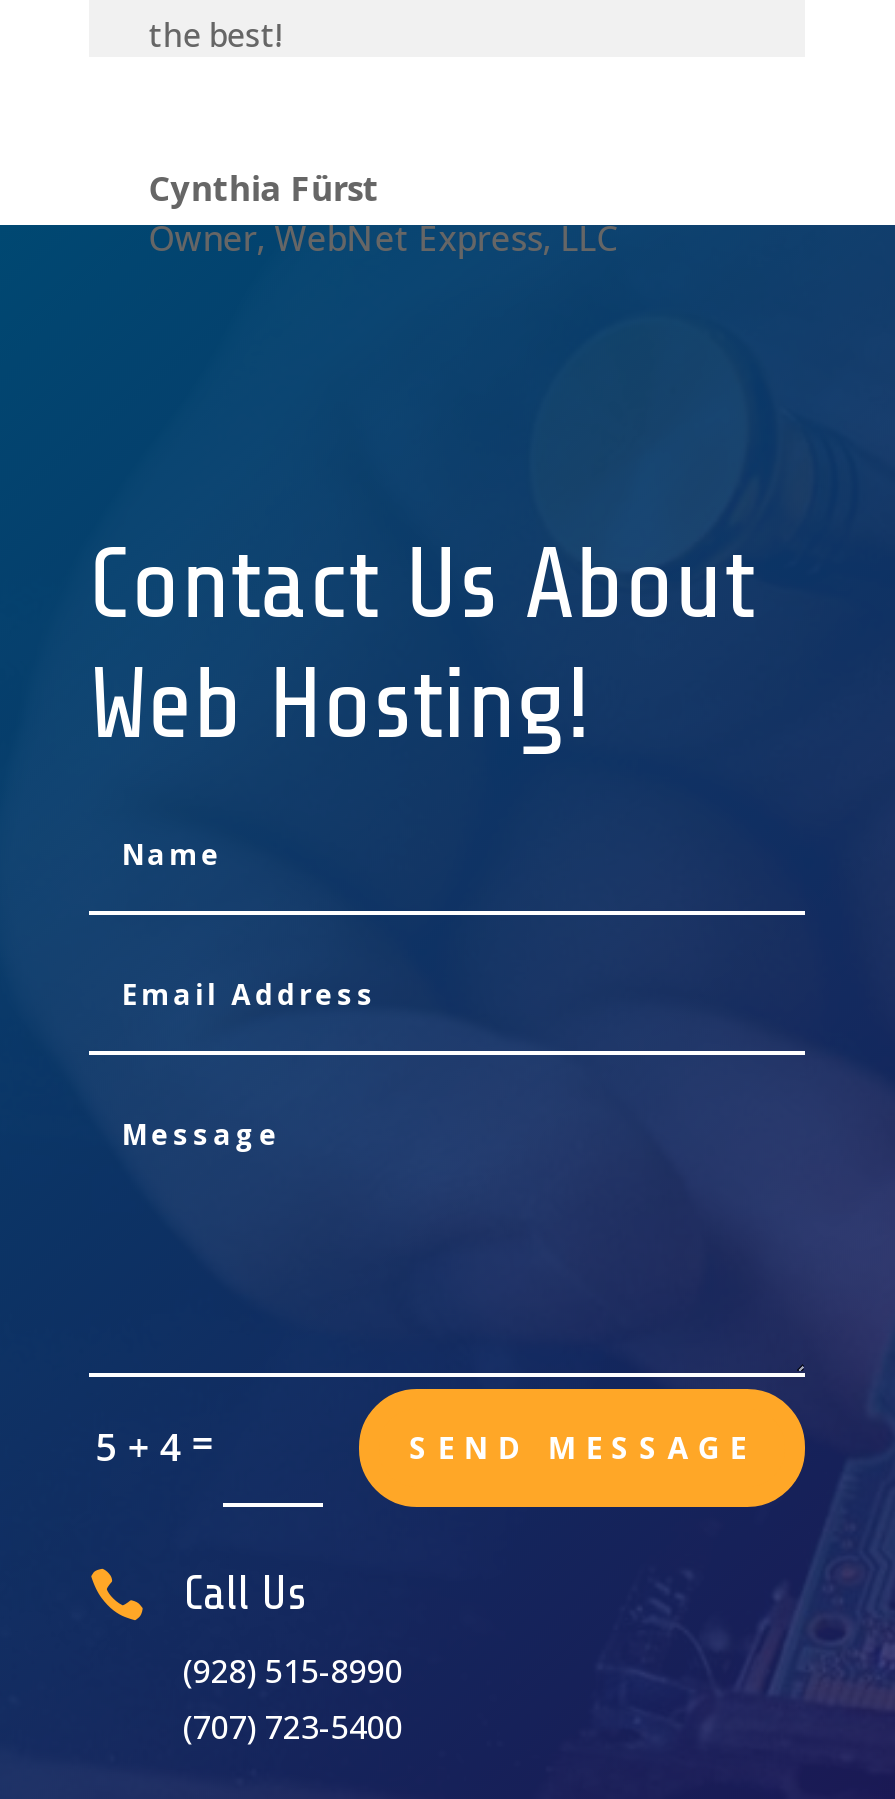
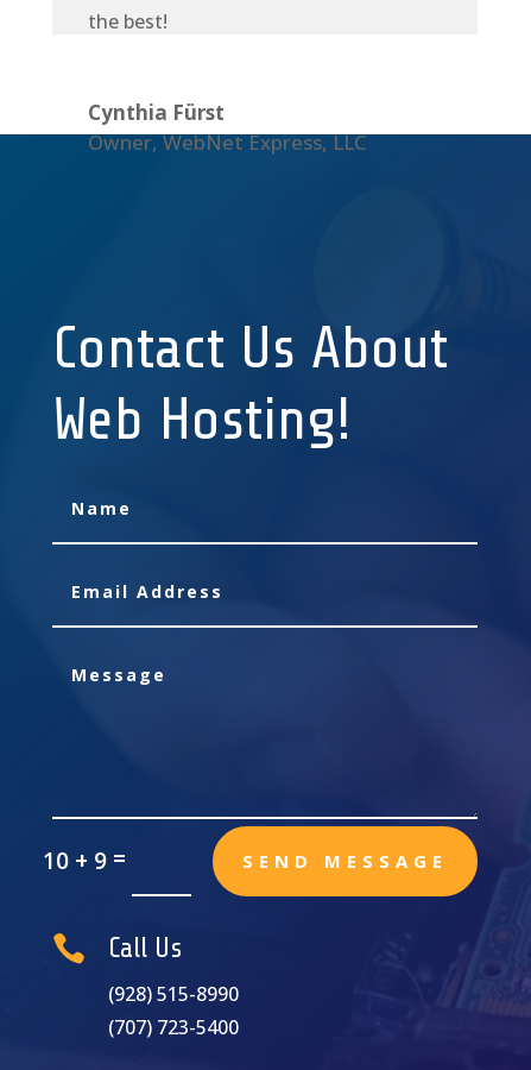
[95,1416,223,1472] 5 + 4 = -> [43,843,132,876] 10 + 9 =

